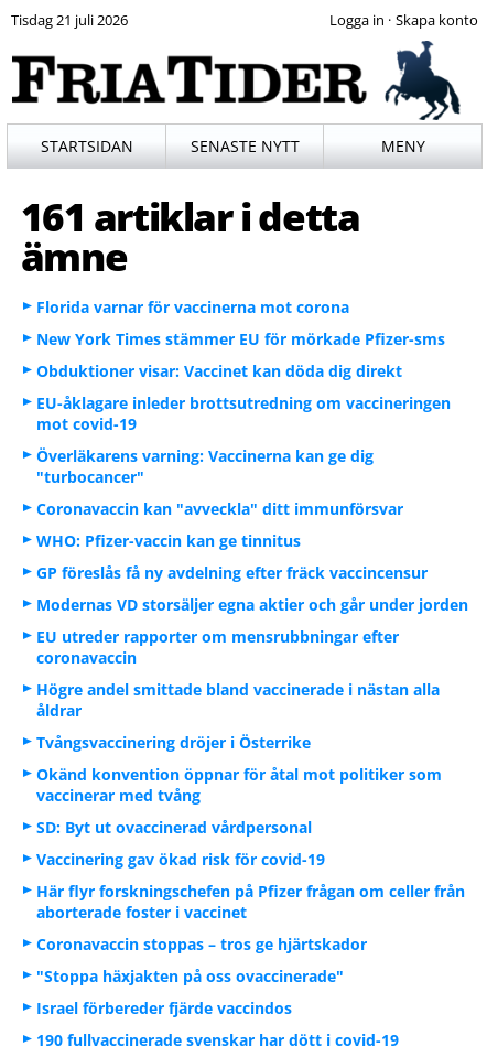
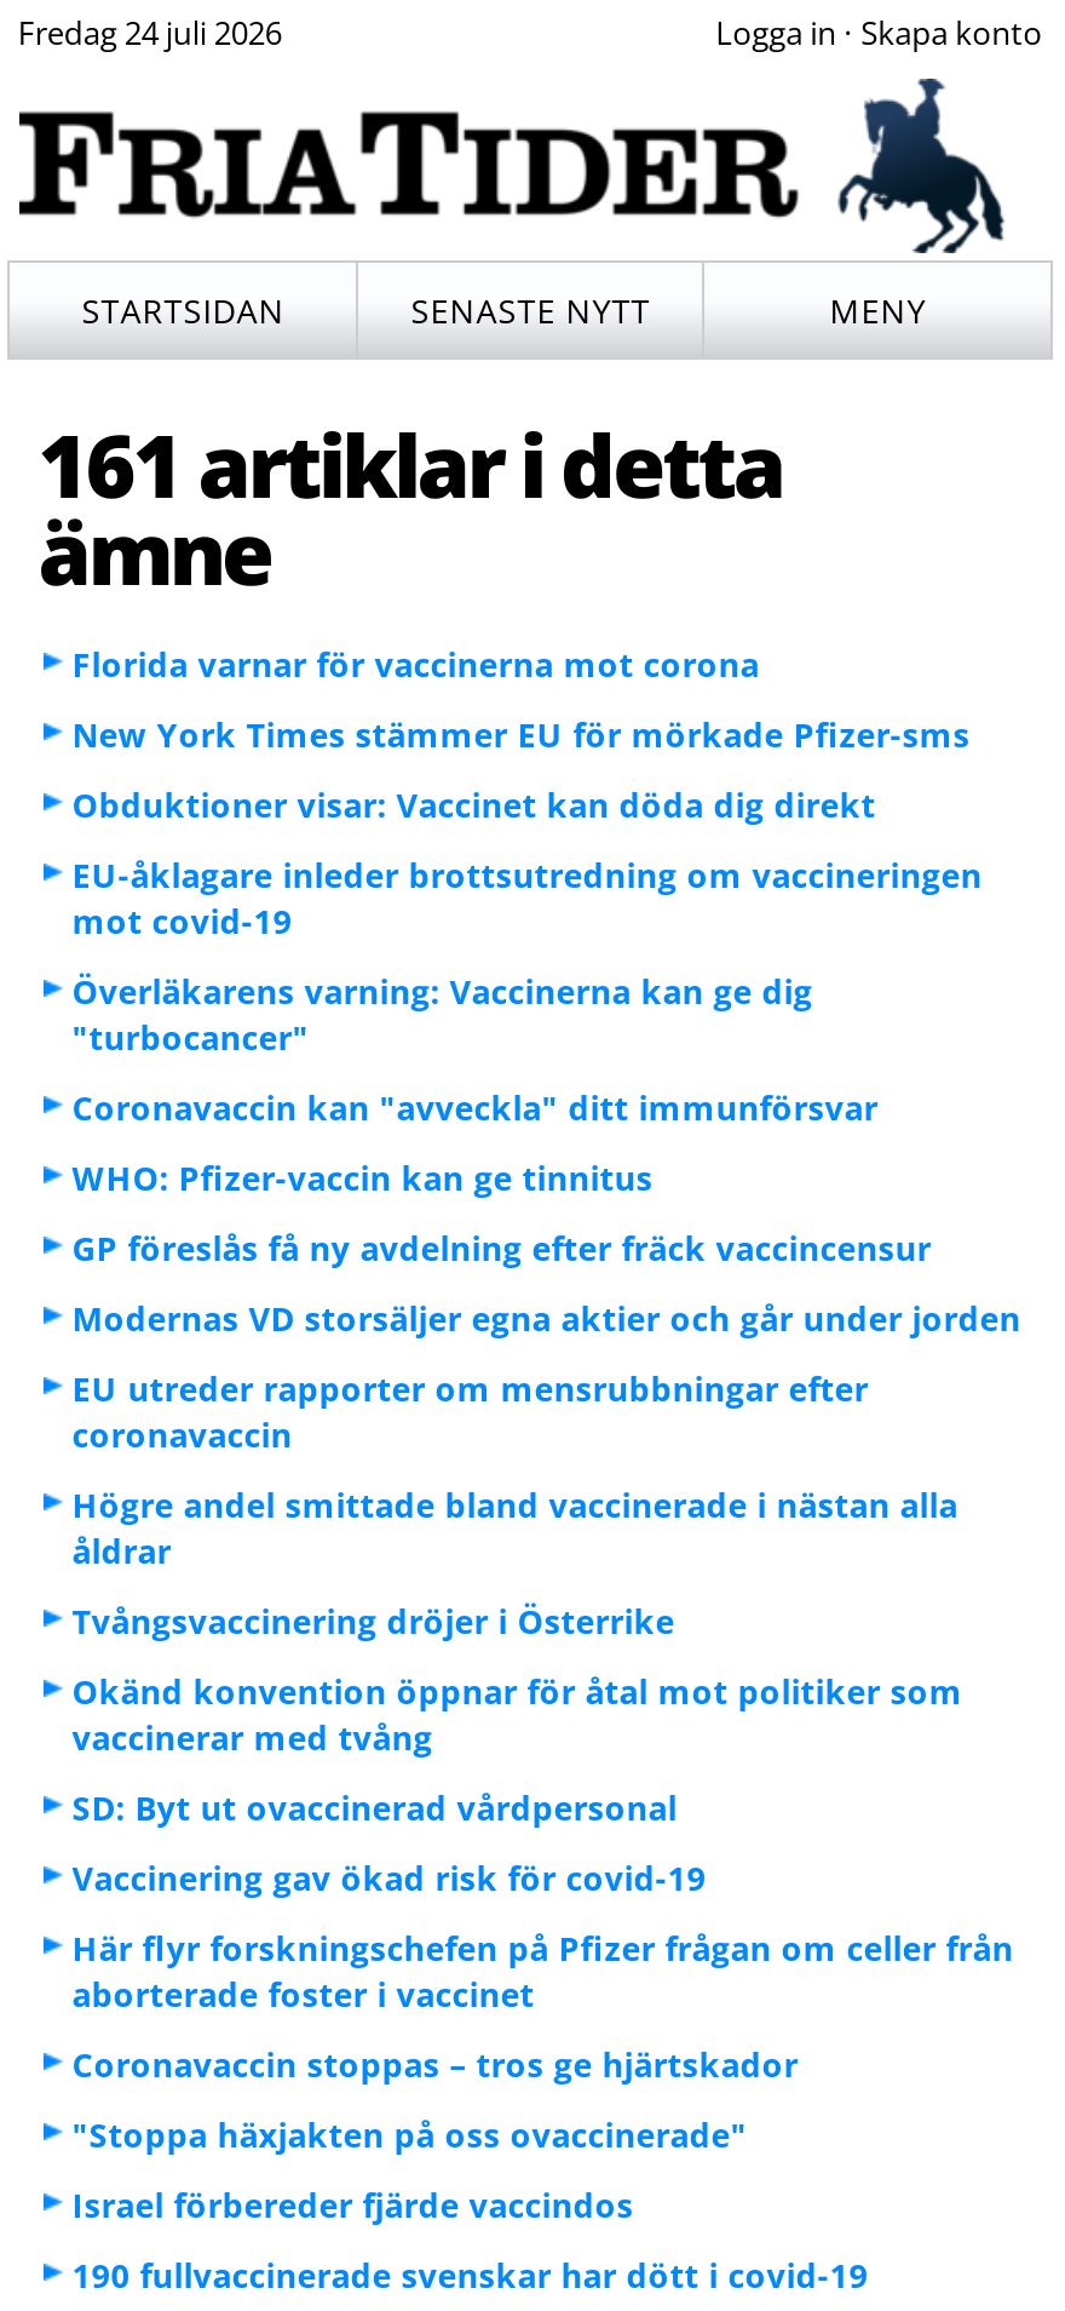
[11,10,128,30] Tisdag 21 juli 2026 -> [18,12,281,55] Fredag 24 juli 2026

